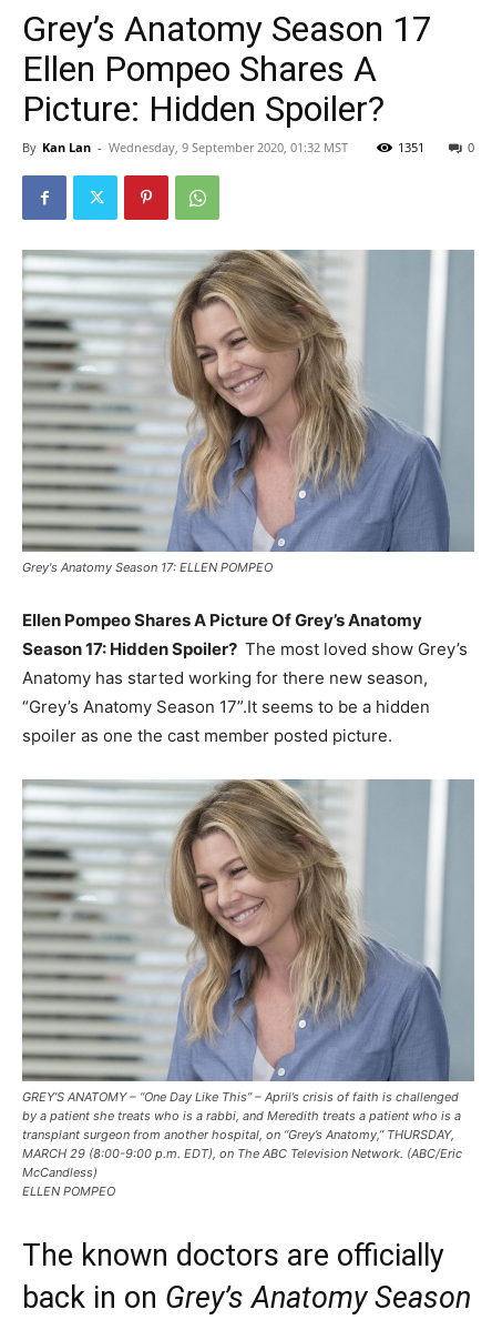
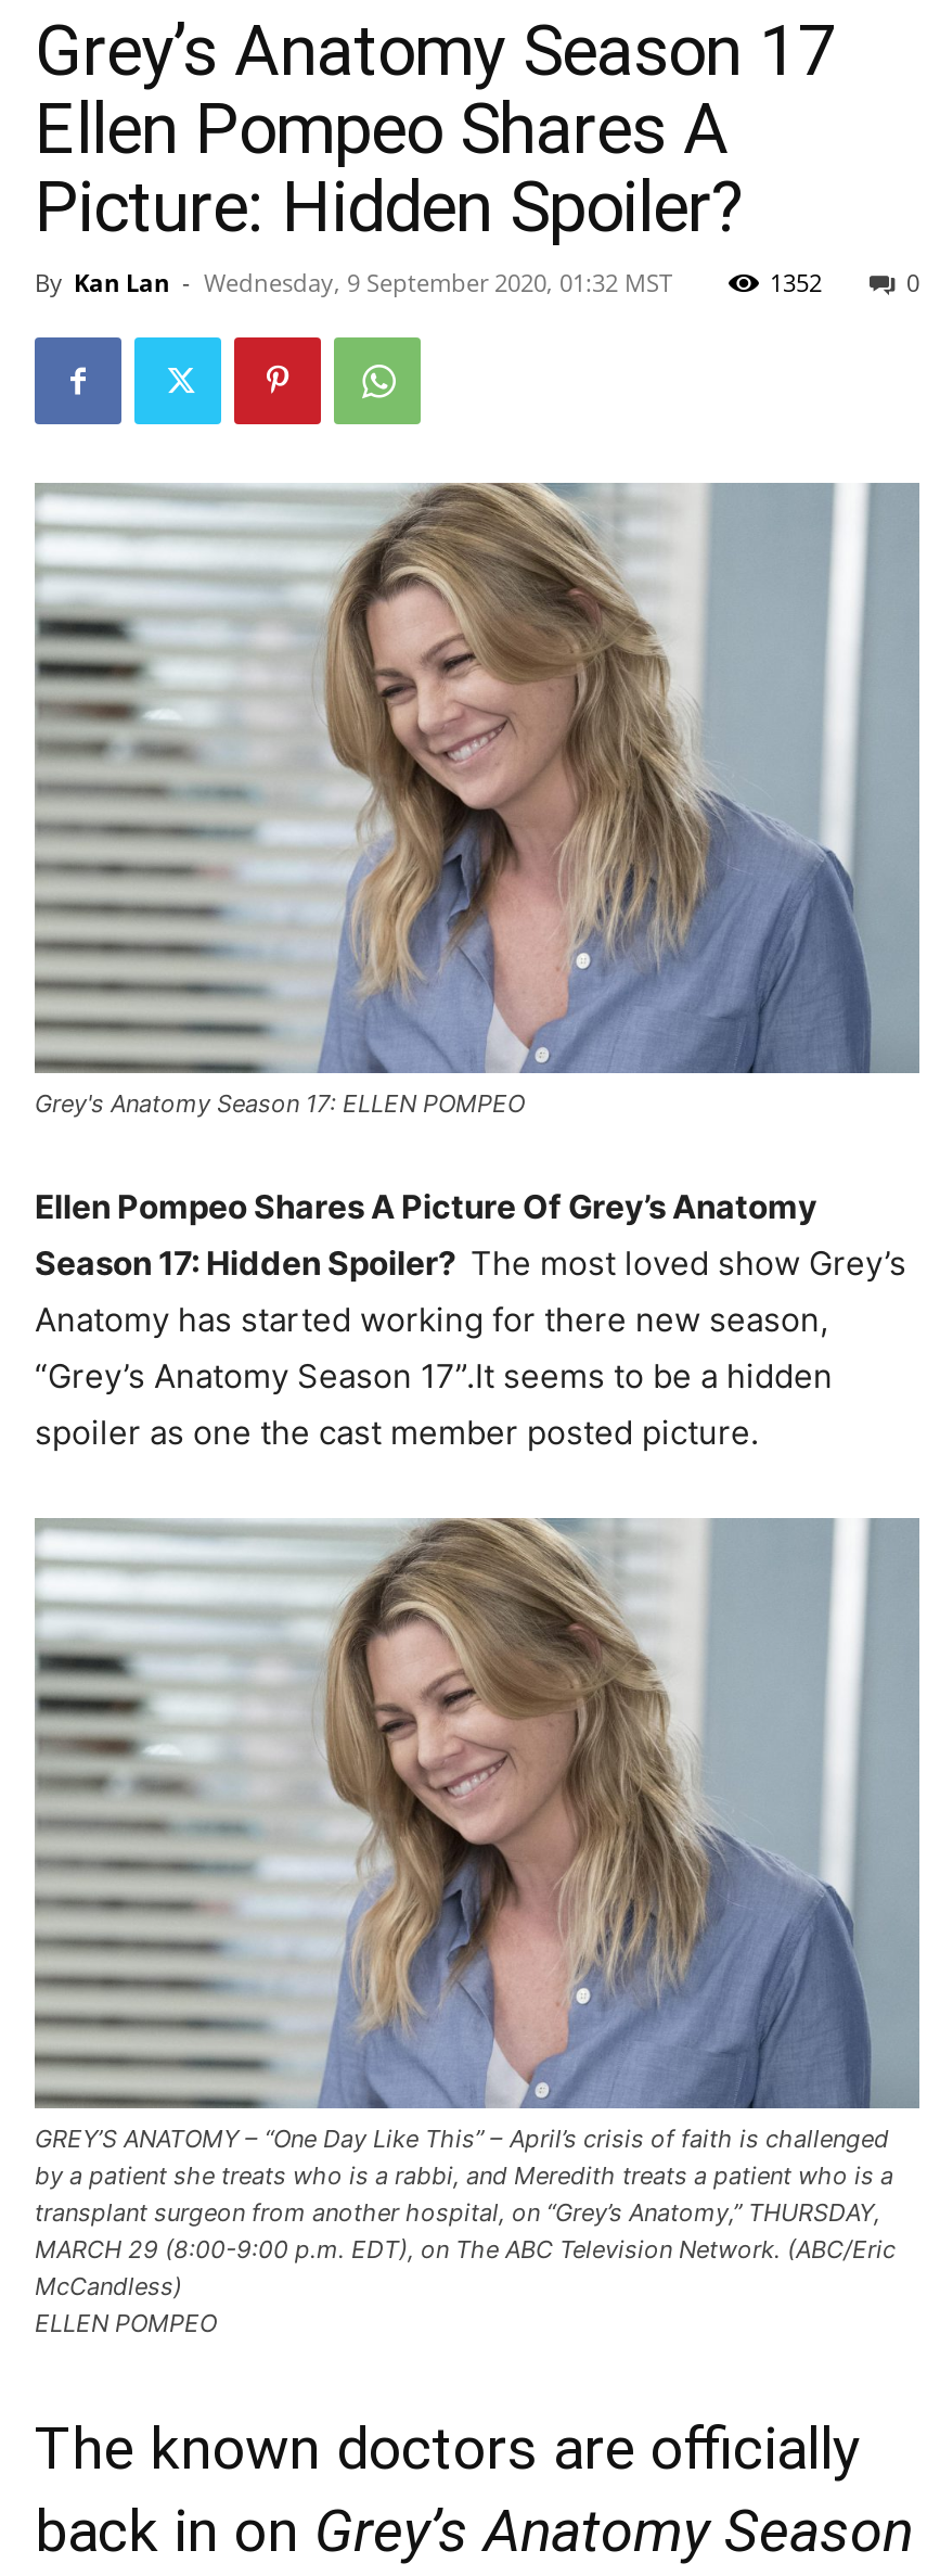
[398,139,424,155] 1351 -> [770,266,822,298] 1352

